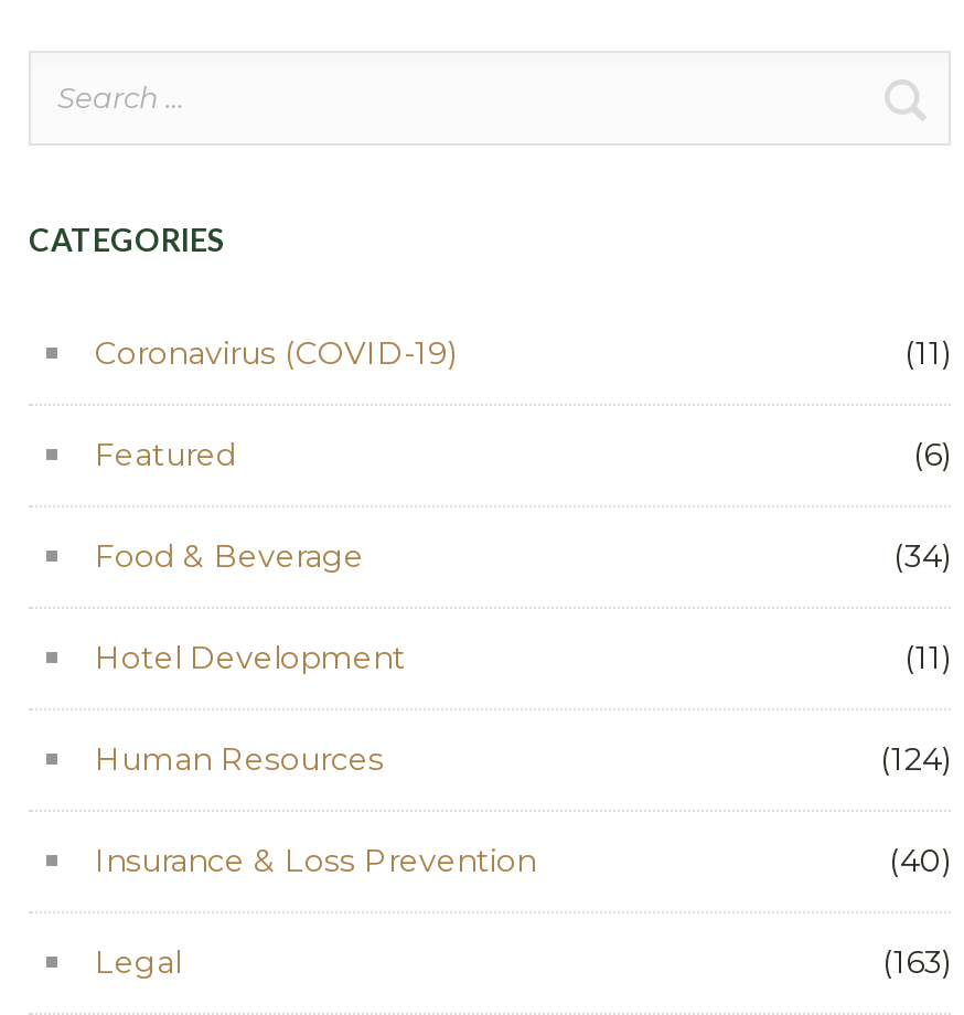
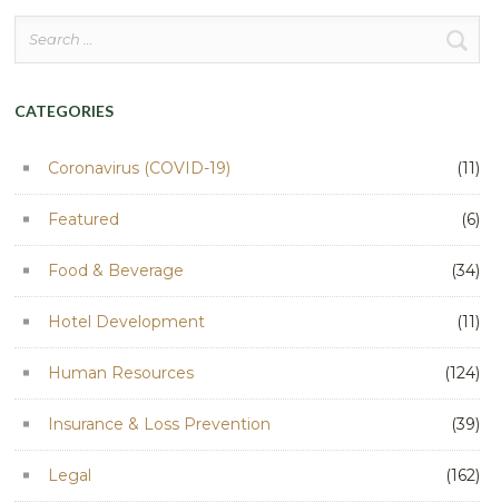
[889,841,951,880] (40) -> [451,414,480,434] (39)
[882,942,951,982] (163) -> [445,465,480,485] (162)

